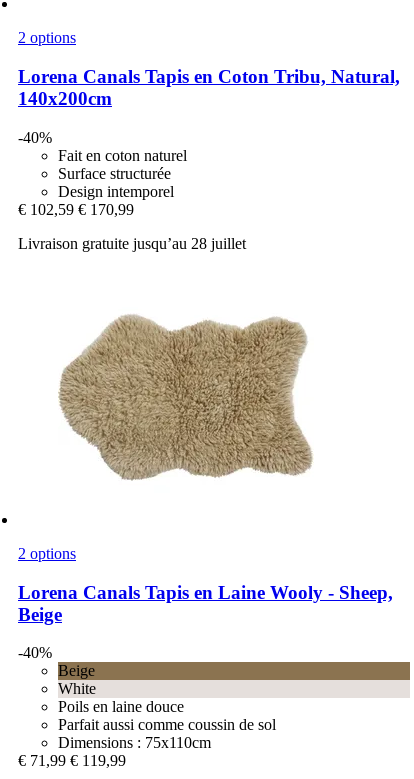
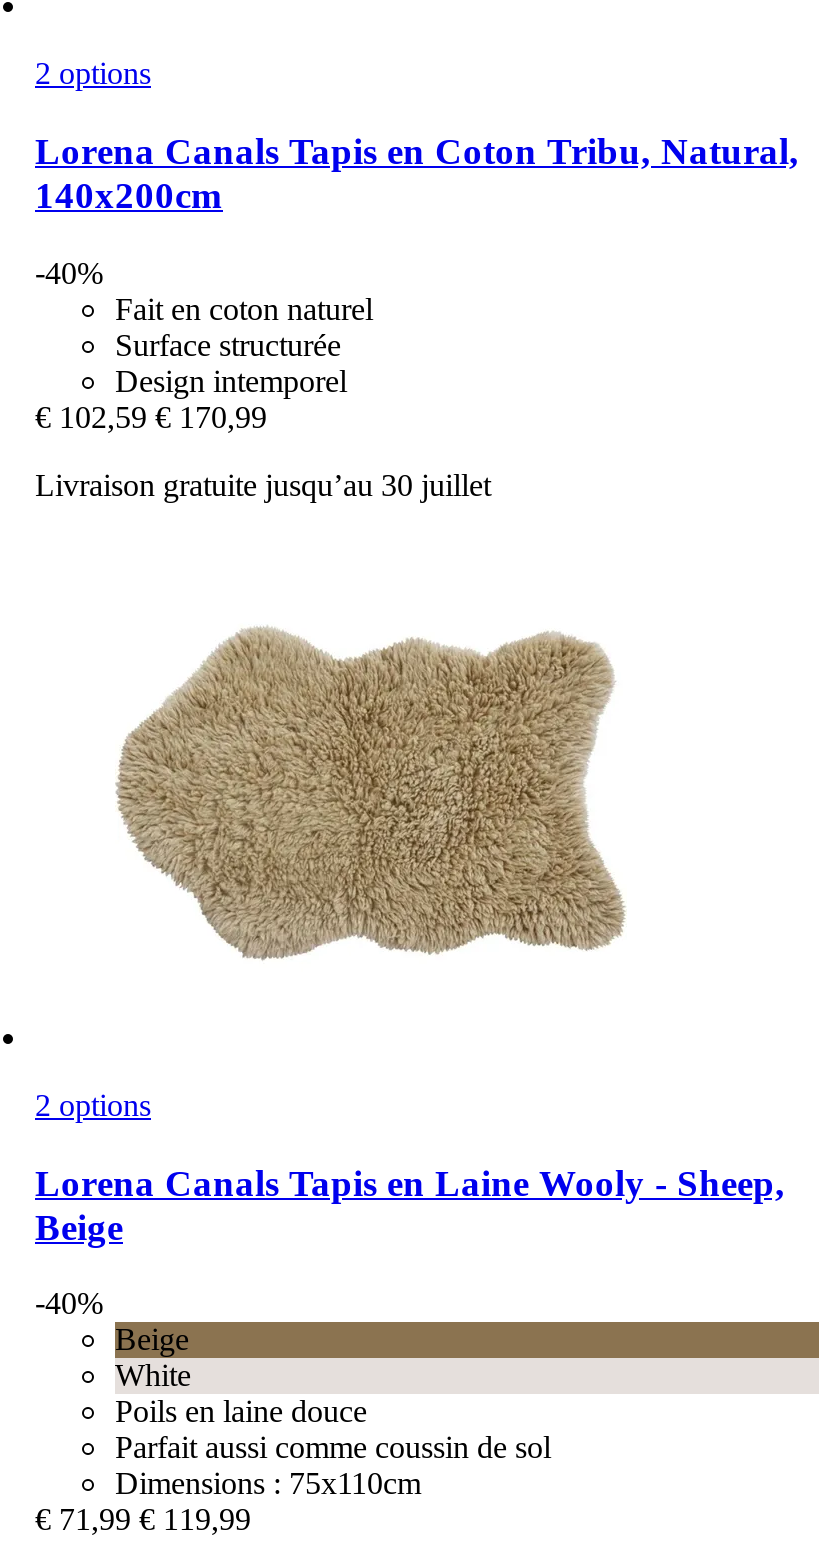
[18,235,246,252] Livraison gratuite jusqu’au 28 juillet -> [35,468,491,502] Livraison gratuite jusqu’au 30 juillet

